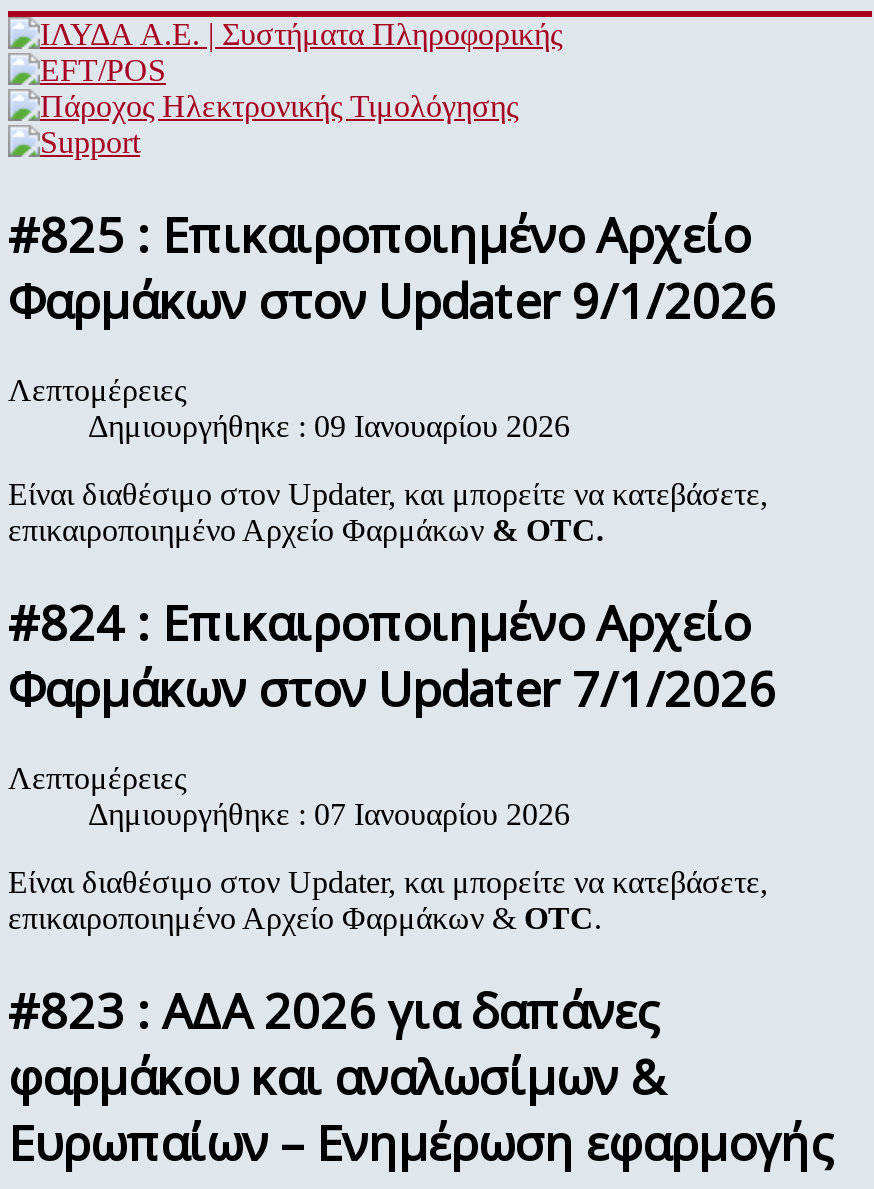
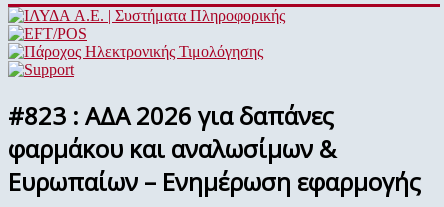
[8,201,776,934] #825 : Επικαιροποιημένο Αρχείο | Φαρμάκων στον Updater 9/1/2026 | Λεπτομέρειες | Δημιουργήθηκε : 09 Ιανουαρίου 2026 | Είναι διαθέσιμο στον Updater, και μπορείτε να κατεβάσετε, | επικαιροποιημένο Αρχείο Φαρμάκων & OTC. | #824 : Επικαιροποιημένο Αρχείο | Φαρμάκων στον Updater 7/1/2026 | Λεπτομέρειες | Δημιουργήθηκε : 07 Ιανουαρίου 2026 | Είναι διαθέσιμο στον Updater, και μπορείτε να κατεβάσετε, | επικαιροποιημένο Αρχείο Φαρμάκων & OTC. -> none

